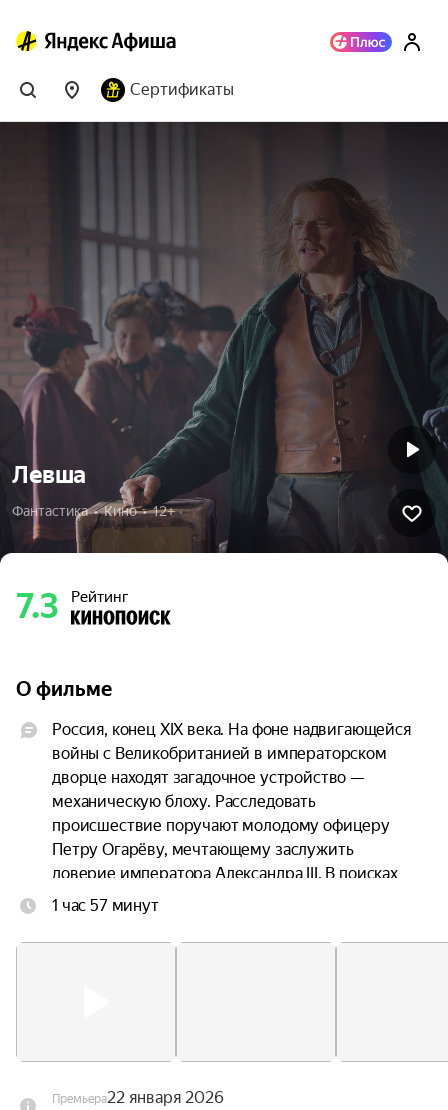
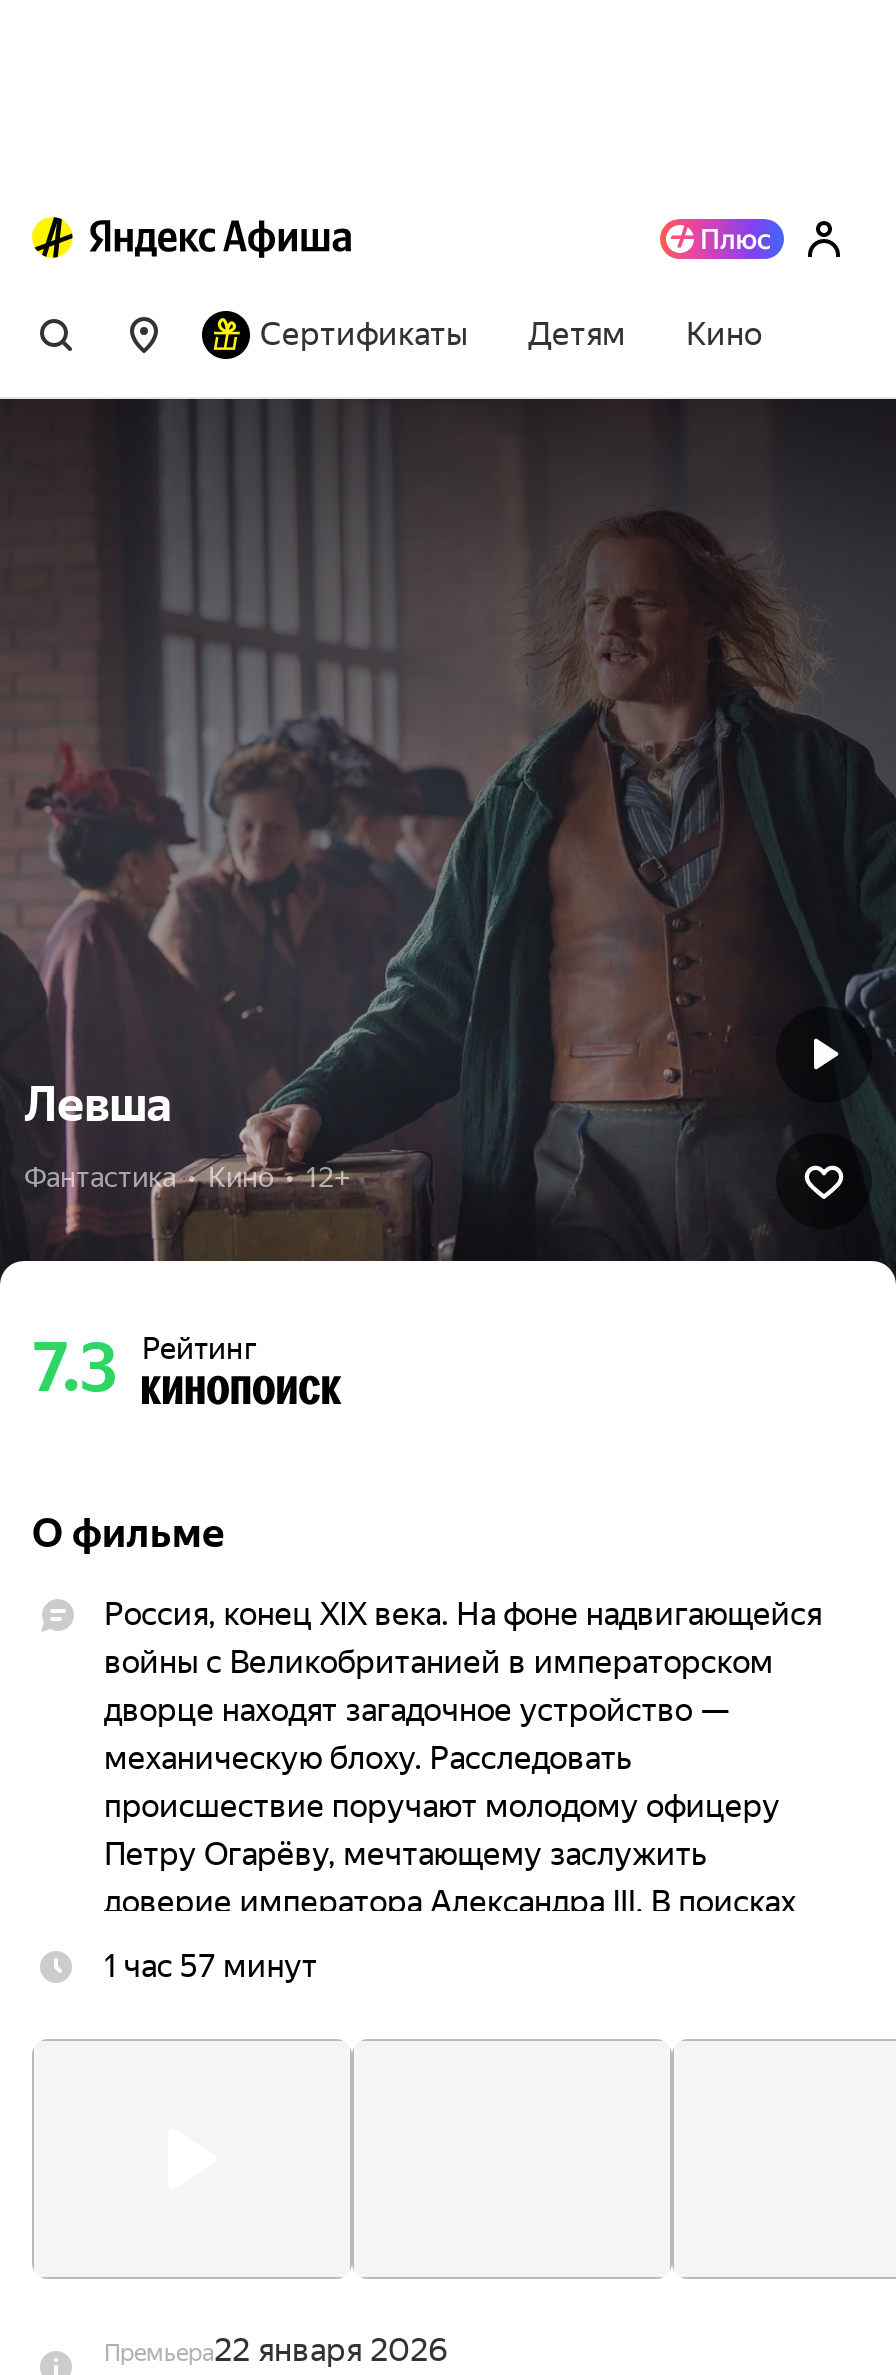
none -> [528,315,762,353] Детям | Кино

